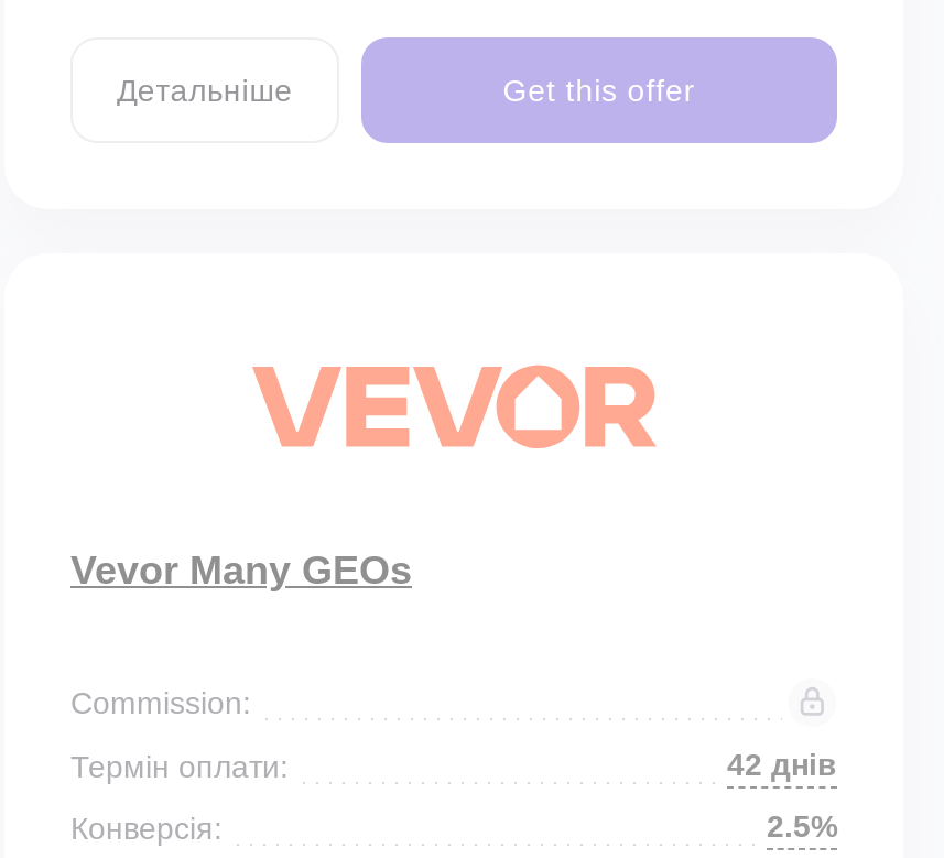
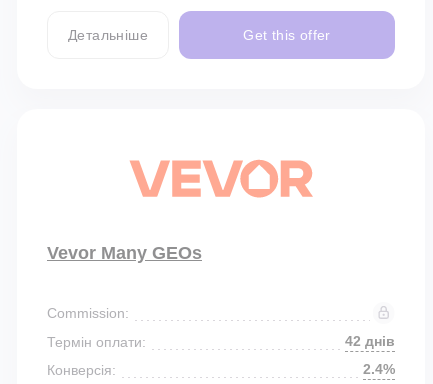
[767,808,837,844] 2.5% -> [363,361,395,377] 2.4%

